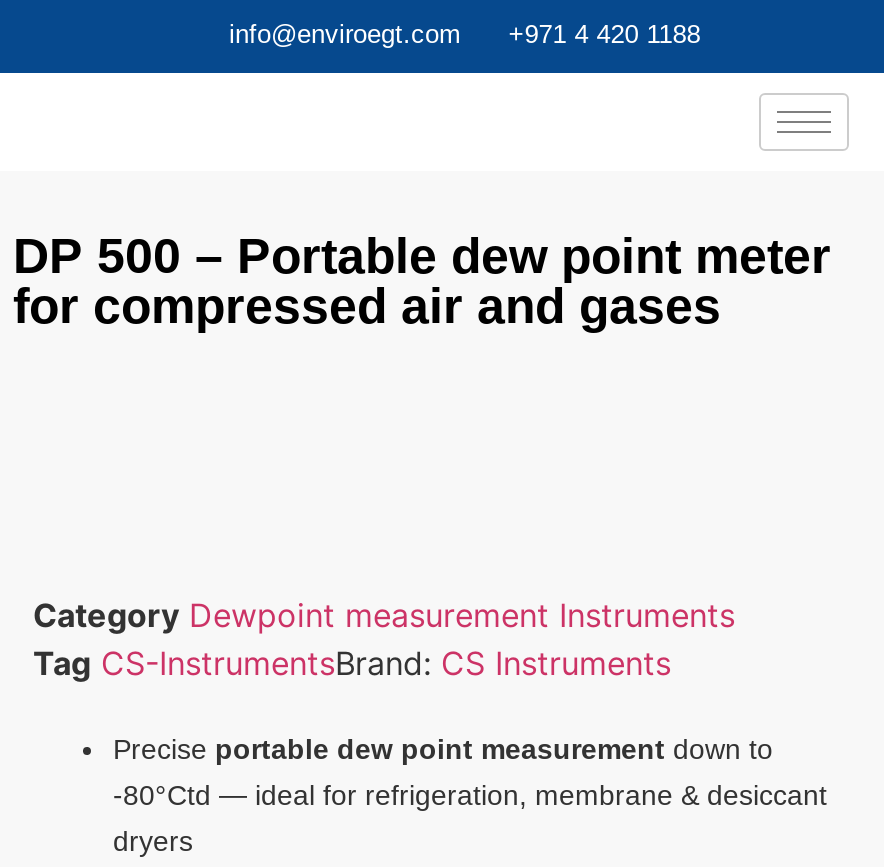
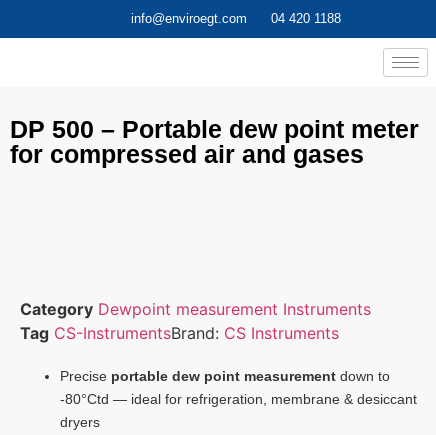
[229,19,701,49] info@enviroegt.com +971 4 420 1188 -> [131,11,341,26] info@enviroegt.com 04 420 1188

